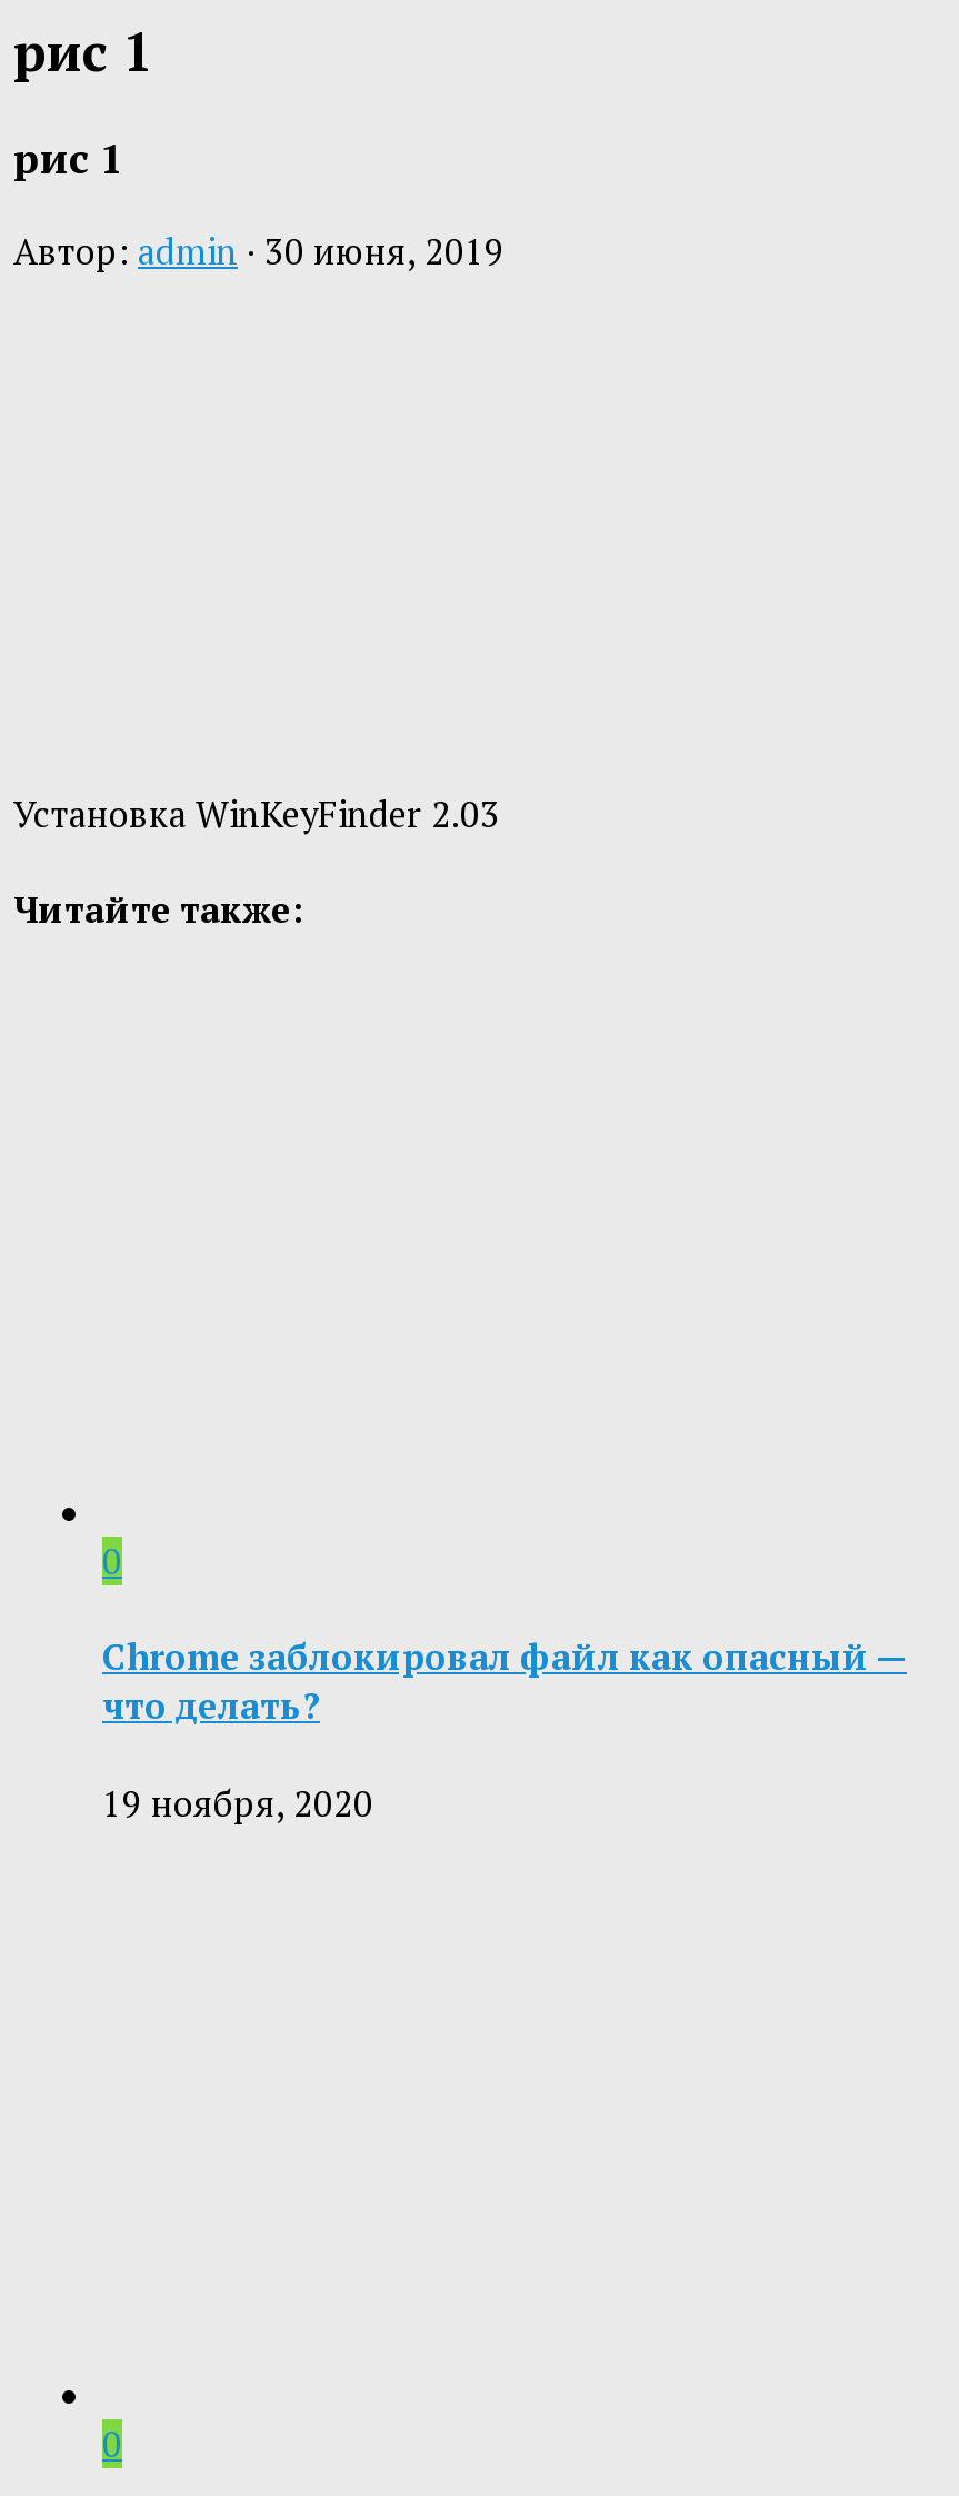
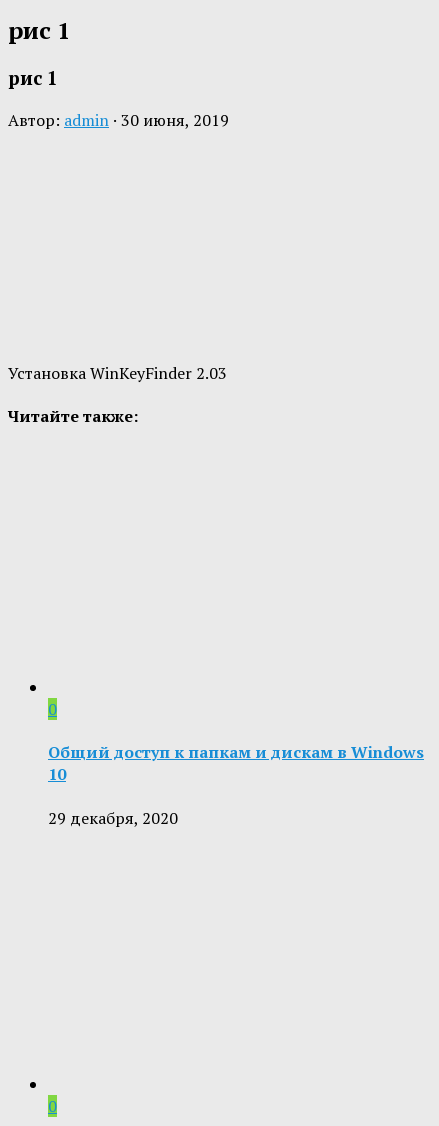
[102,1633,907,1731] Chrome заблокировал файл как опасный — | что делать? -> [48,741,424,785] Общий доступ к папкам и дискам в Windows | 10
[102,1778,373,1827] 19 ноября, 2020 -> [48,807,178,829] 29 декабря, 2020

